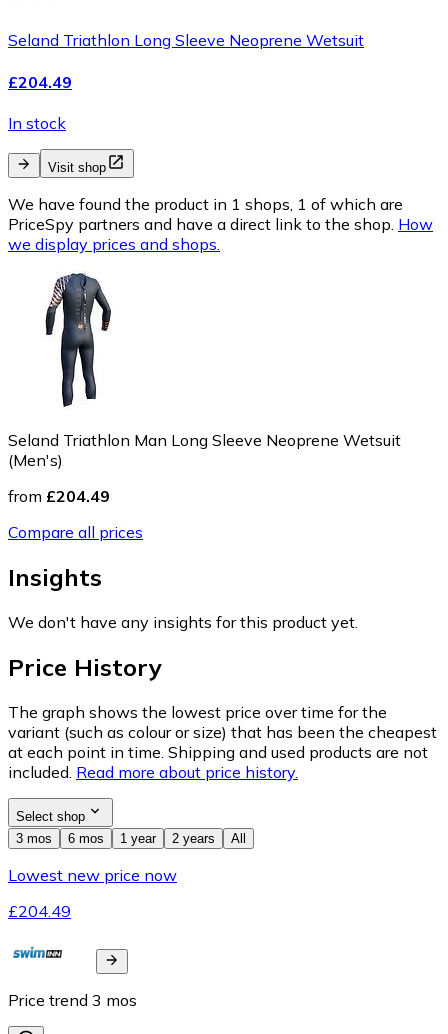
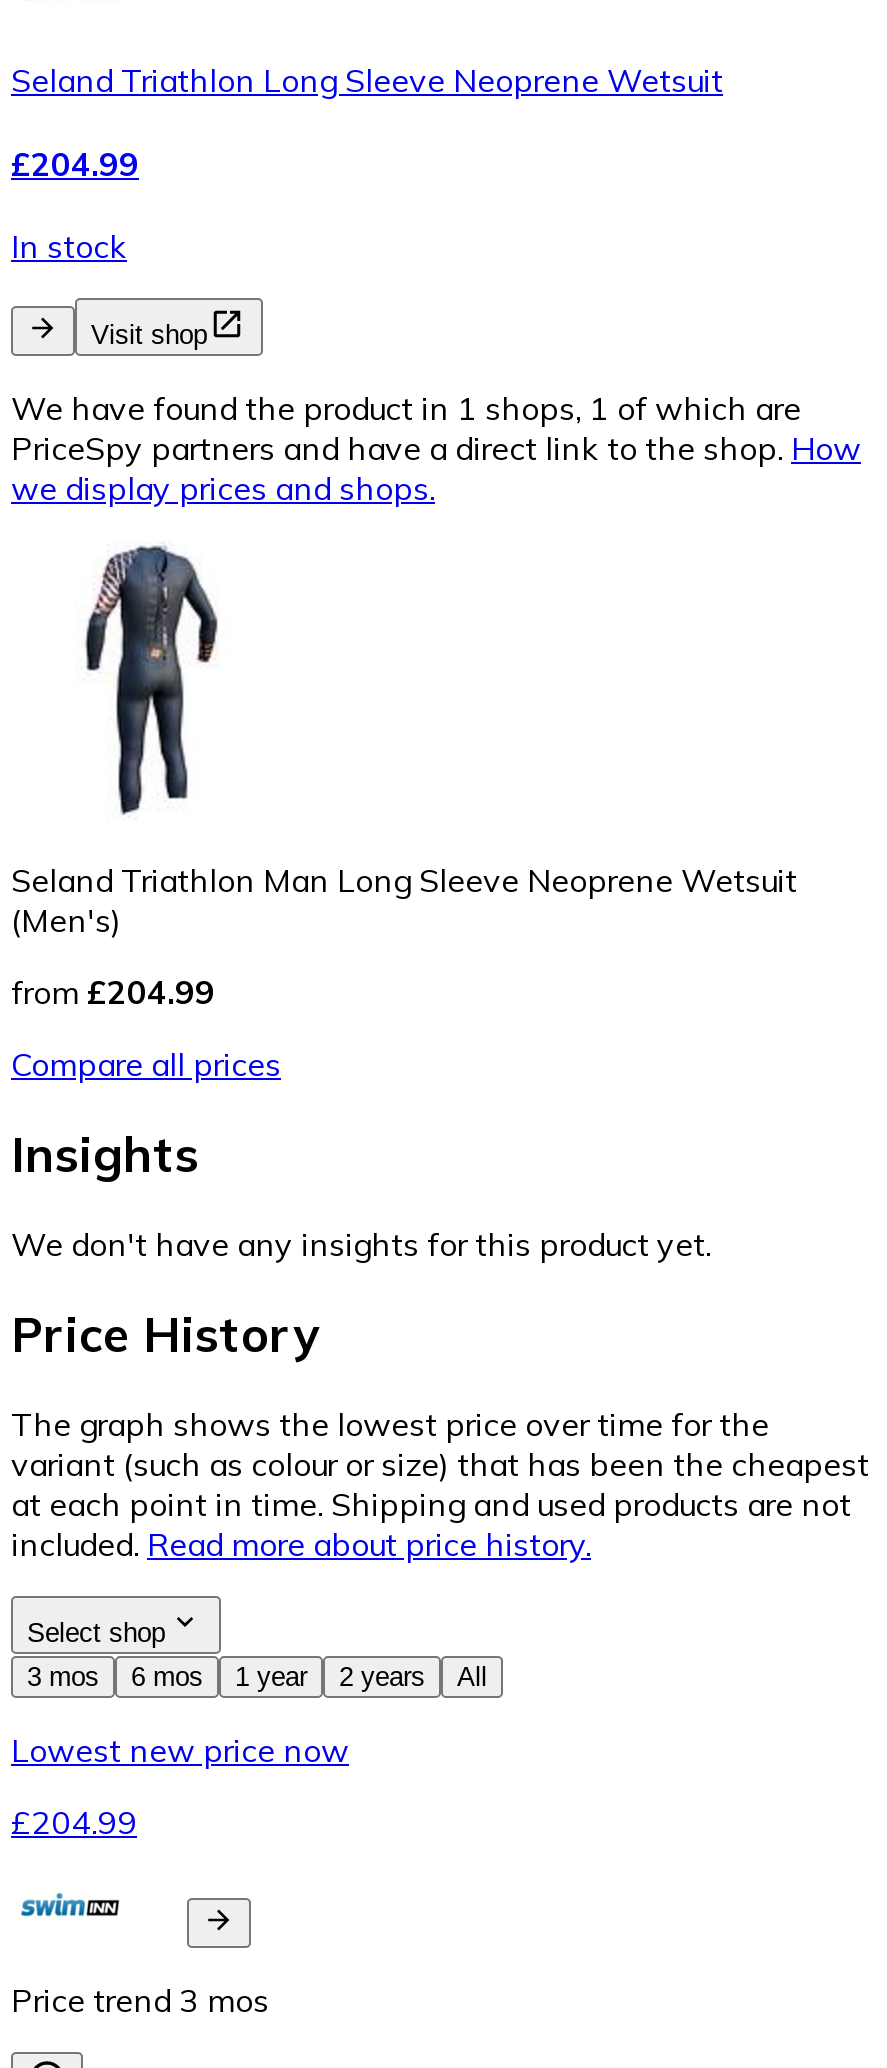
[8,72,72,92] £204.49 -> [11,143,139,183] £204.99
[8,486,110,506] from £204.49 -> [11,972,215,1012] from £204.99
[8,900,71,920] £204.49 -> [11,1801,137,1841] £204.99

